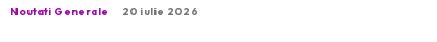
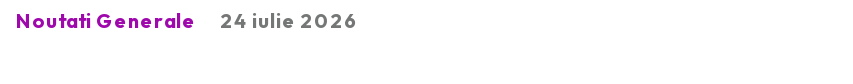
[10,4,198,18] Noutati Generale 20 iulie 2026 -> [16,8,358,34] Noutati Generale 24 iulie 2026

